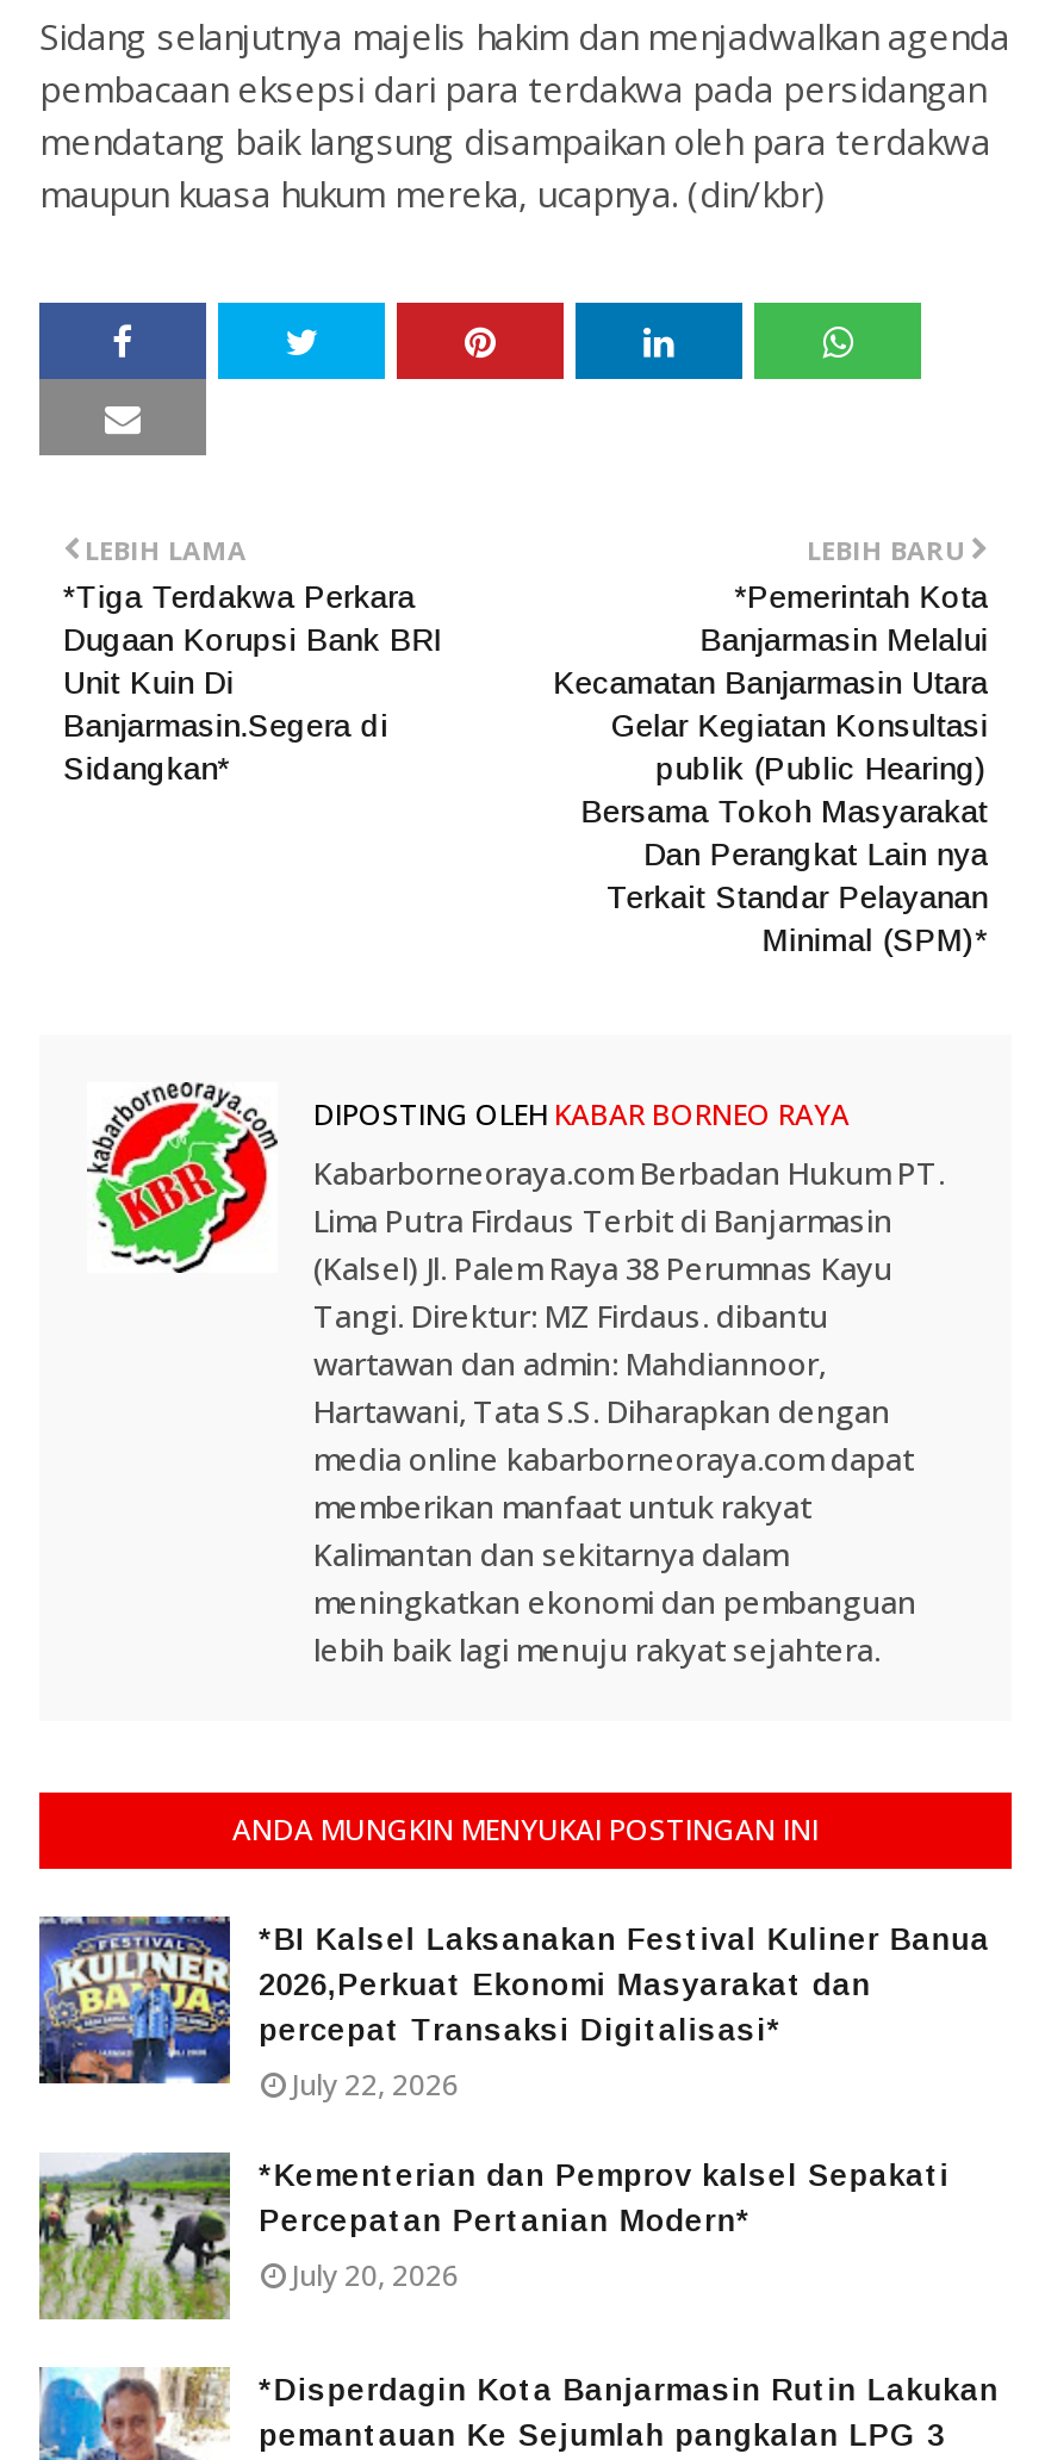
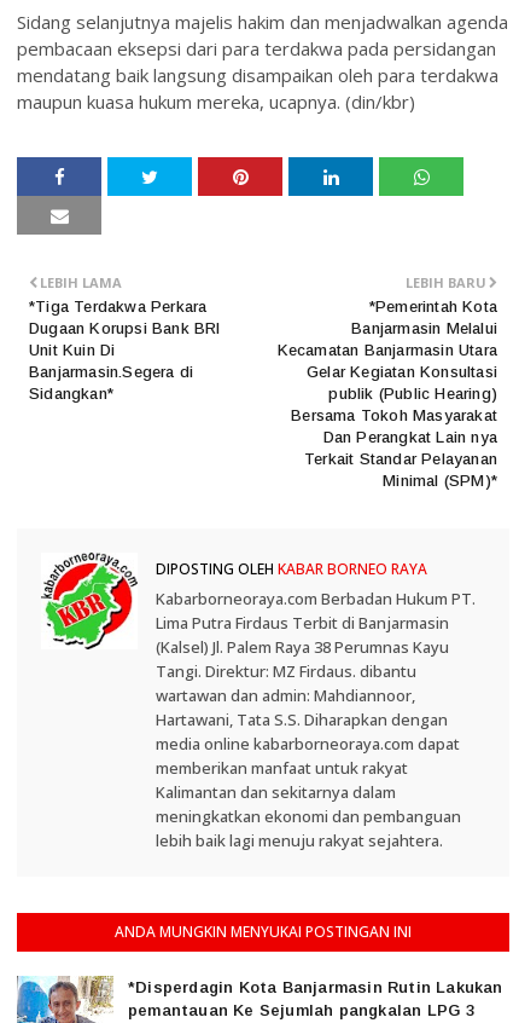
[37,1914,990,2296] [image] | *BI Kalsel Laksanakan Festival Kuliner Banua | 2026,Perkuat Ekonomi Masyarakat dan | percepat Transaksi Digitalisasi* | July 22, 2026 | *Kementerian dan Pemprov kalsel Sepakati | Percepatan Pertanian Modern* | July 20, 2026 -> none
[37,2150,232,2322] [image] -> none

